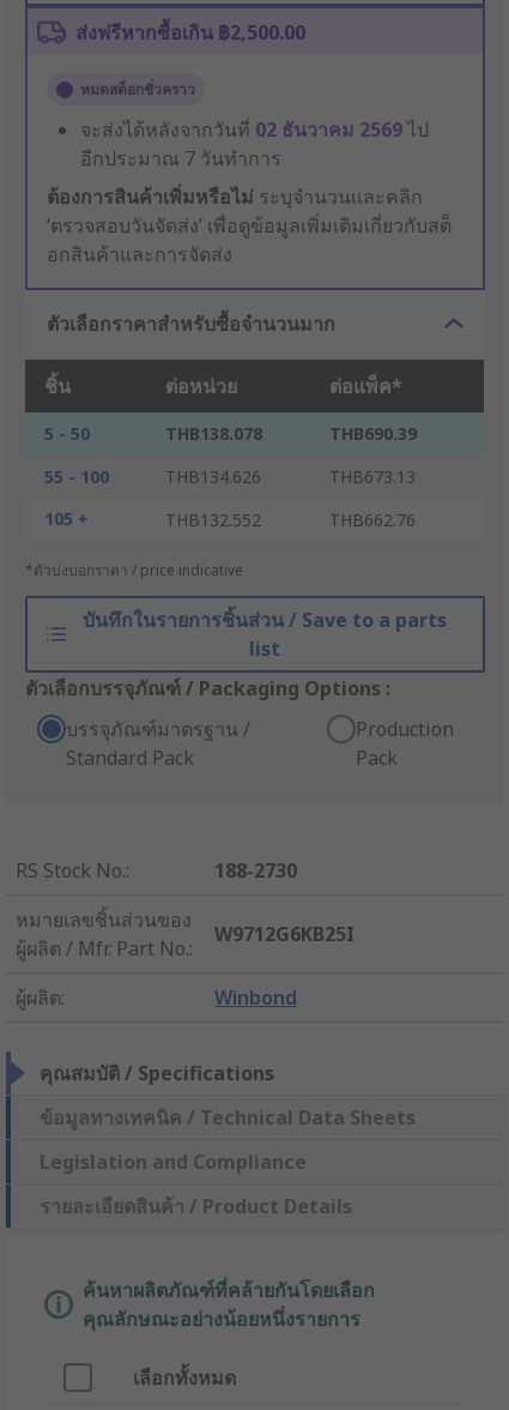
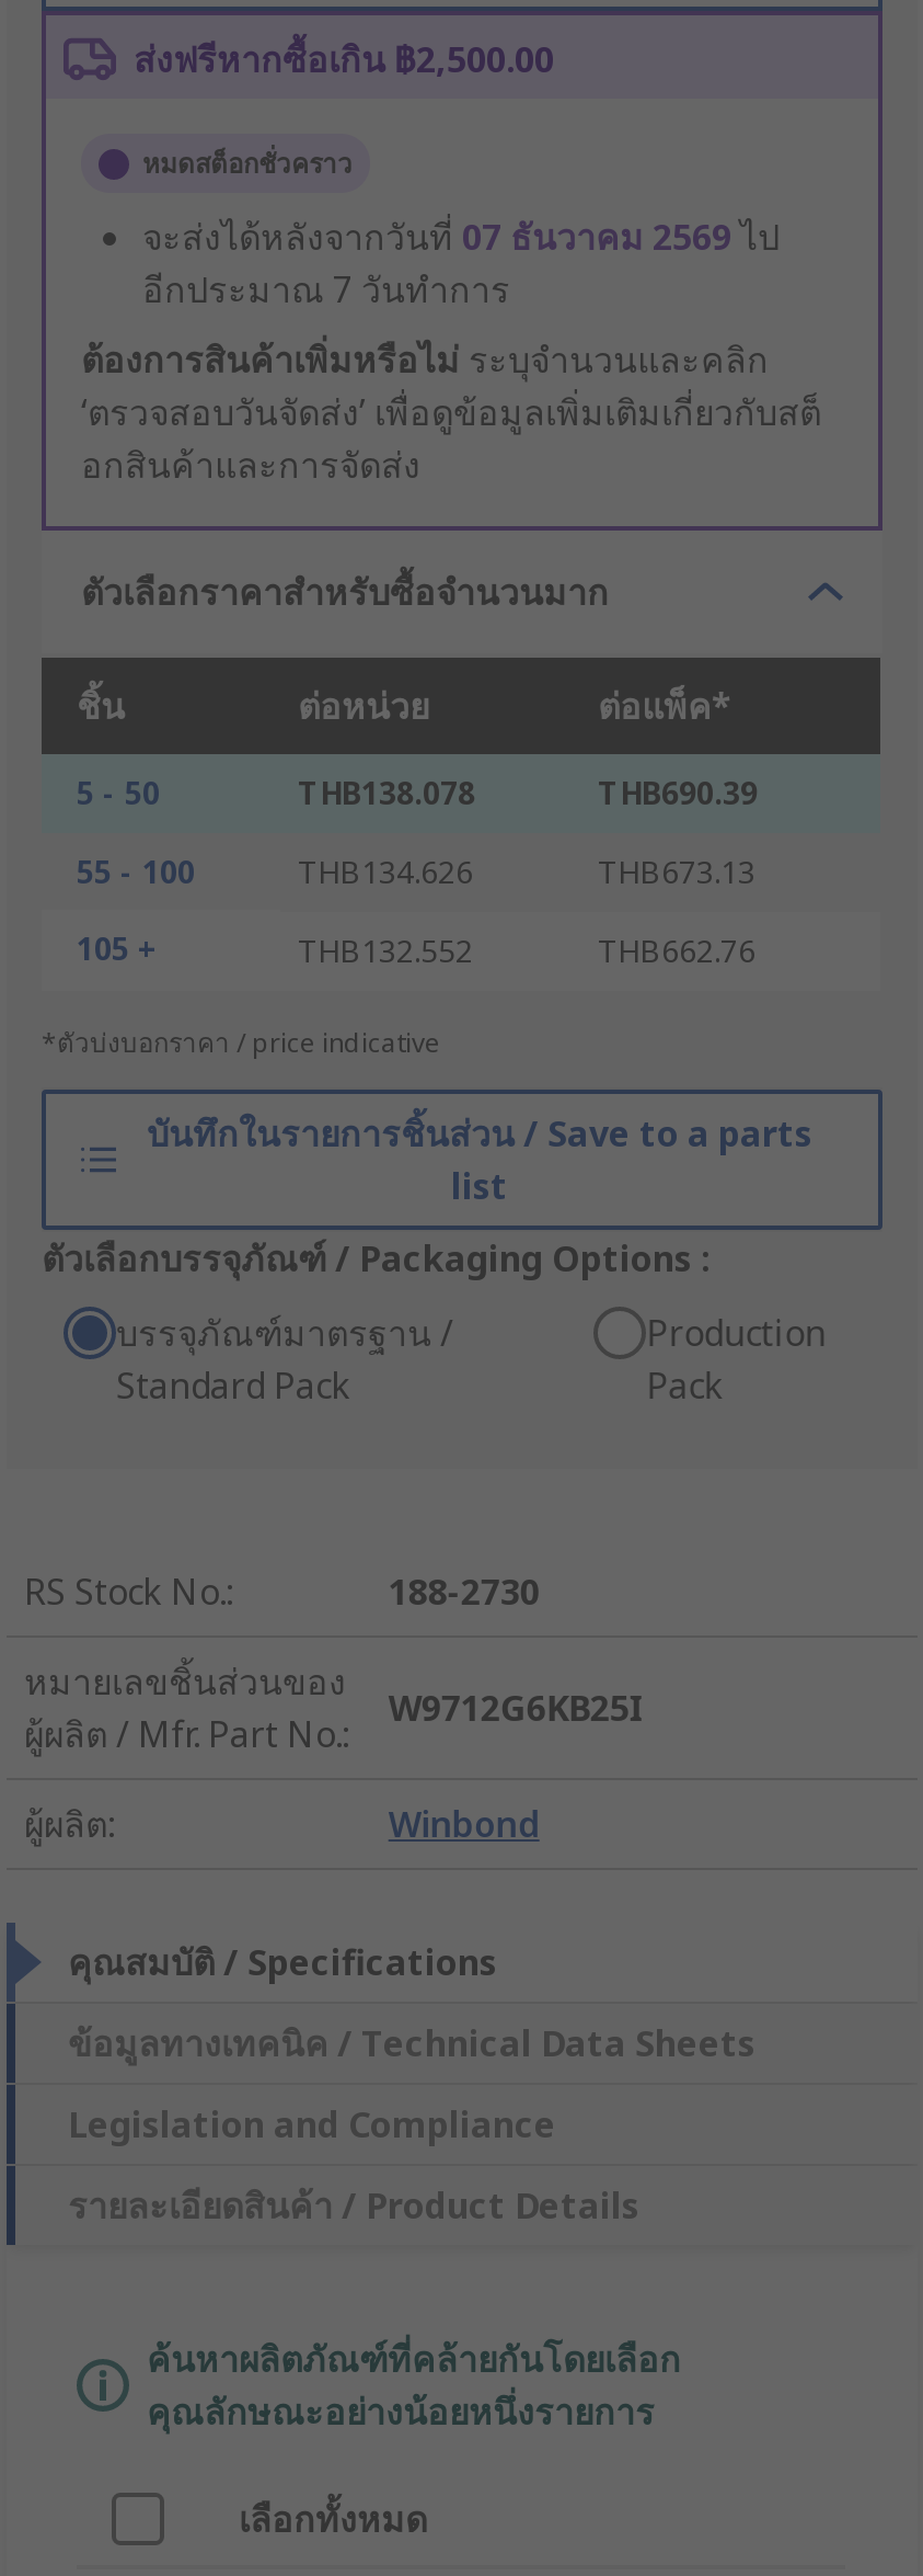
[80,117,429,143] จะส่งได้หลังจากวันที่02 ธันวาคม 2569ไป -> [142,214,780,262] จะส่งได้หลังจากวันที่07 ธันวาคม 2569ไป

